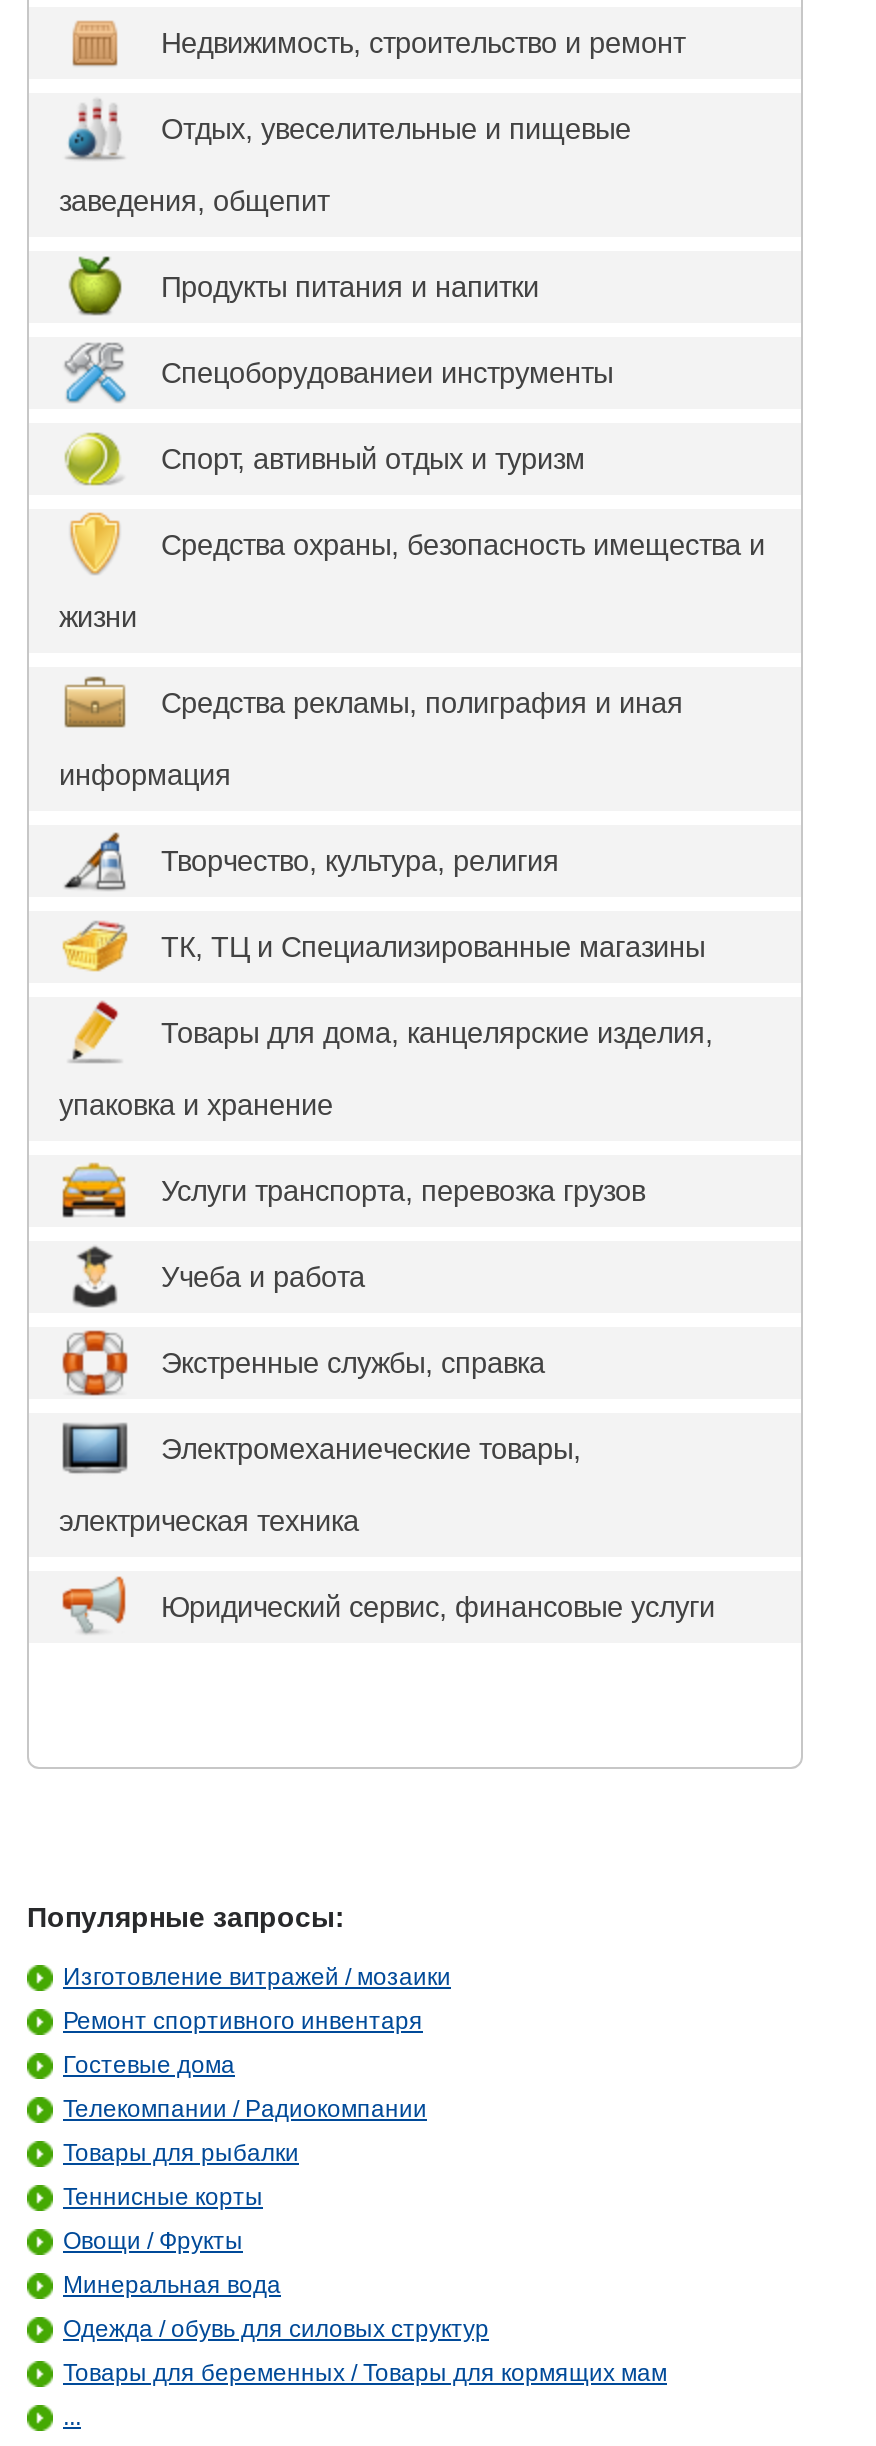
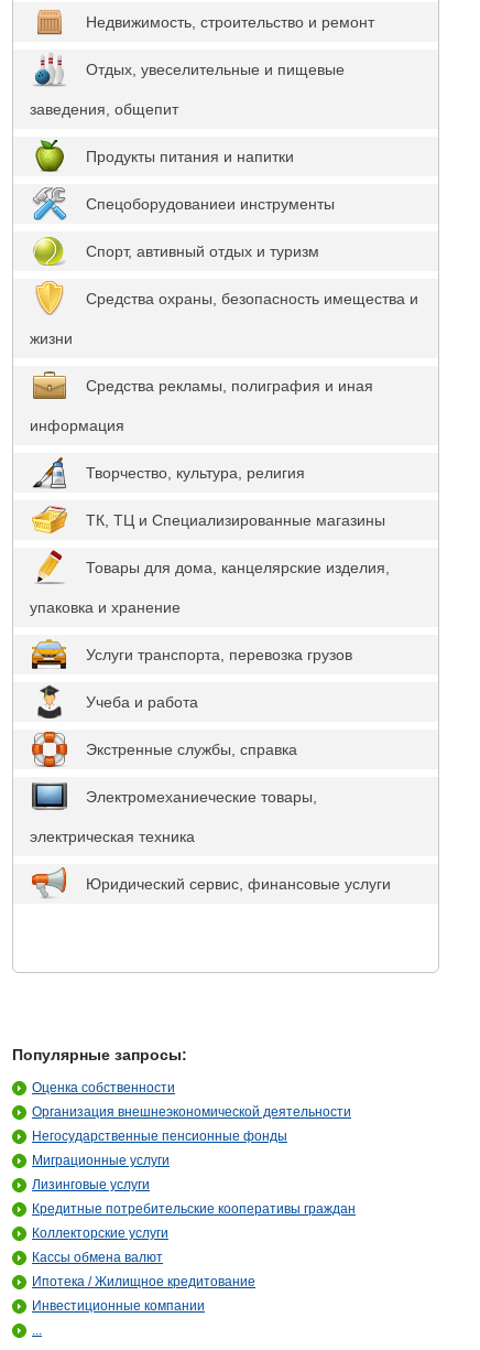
[63,1963,451,1991] Изготовление витражей / мозаики -> [32,1080,175,1095] Оценка собственности
[63,2007,423,2035] Ремонт спортивного инвентаря -> [32,1104,351,1120] Организация внешнеэкономической деятельности
[63,2051,235,2079] Гостевые дома -> [32,1128,287,1144] Негосударственные пенсионные фонды
[63,2095,427,2123] Телекомпании / Радиокомпании -> [32,1153,170,1168] Миграционные услуги
[63,2139,299,2167] Товары для рыбалки -> [32,1177,150,1192] Лизинговые услуги
[63,2183,263,2211] Теннисные корты -> [32,1201,356,1217] Кредитные потребительские кооперативы граждан
[63,2227,243,2255] Овощи / Фрукты -> [32,1225,168,1241] Коллекторские услуги
[63,2271,281,2299] Минеральная вода -> [32,1250,163,1265] Кассы обмена валют
[63,2315,489,2343] Одежда / обувь для силовых структур -> [32,1274,255,1289] Ипотека / Жилищное кредитование
[63,2359,667,2387] Товары для беременных / Товары для кормящих мам -> [32,1298,205,1314] Инвестиционные компании

